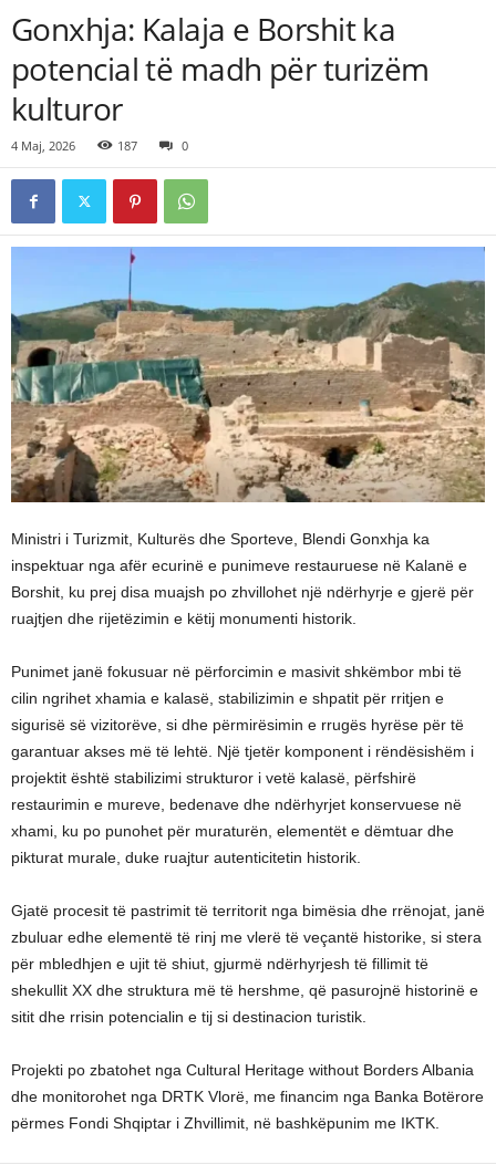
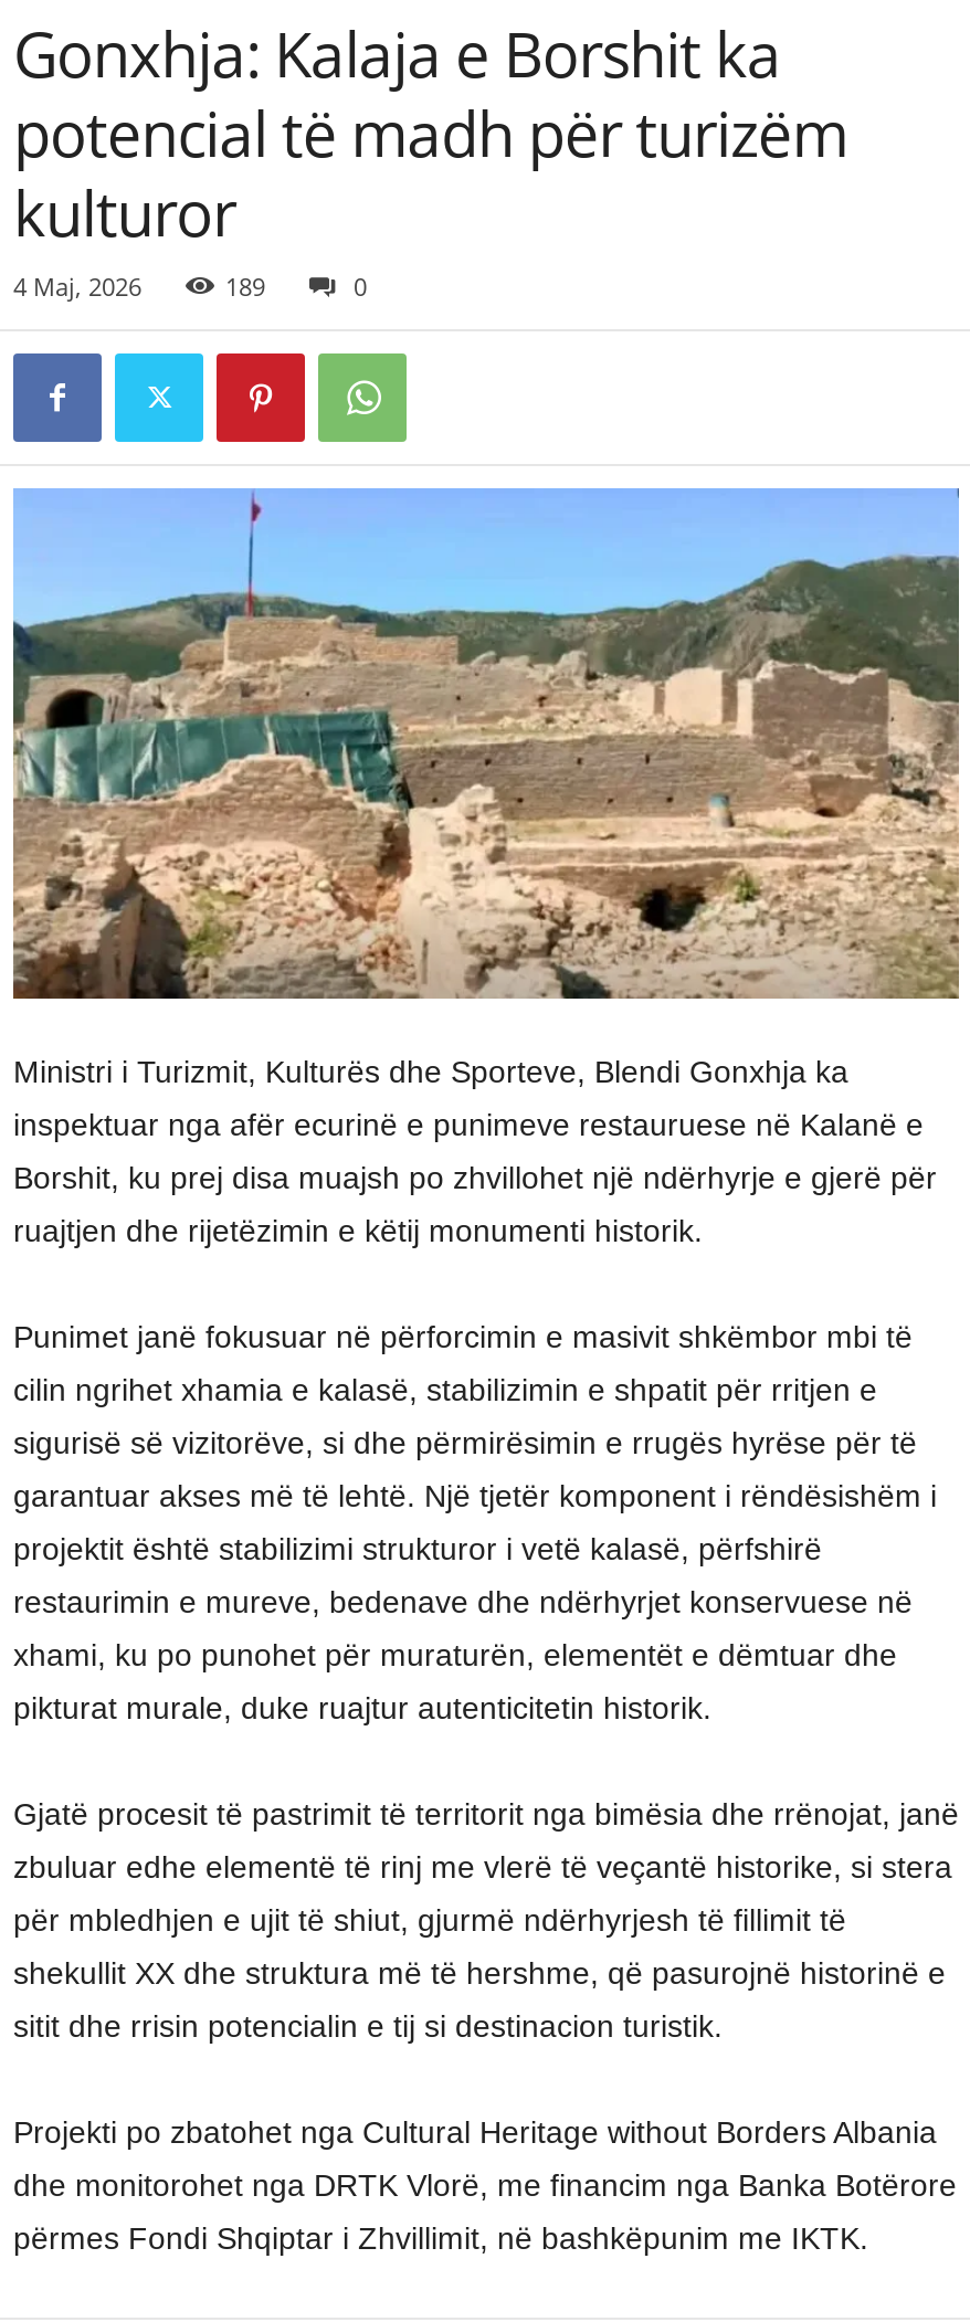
[117,137,137,154] 187 -> [225,270,265,303] 189

